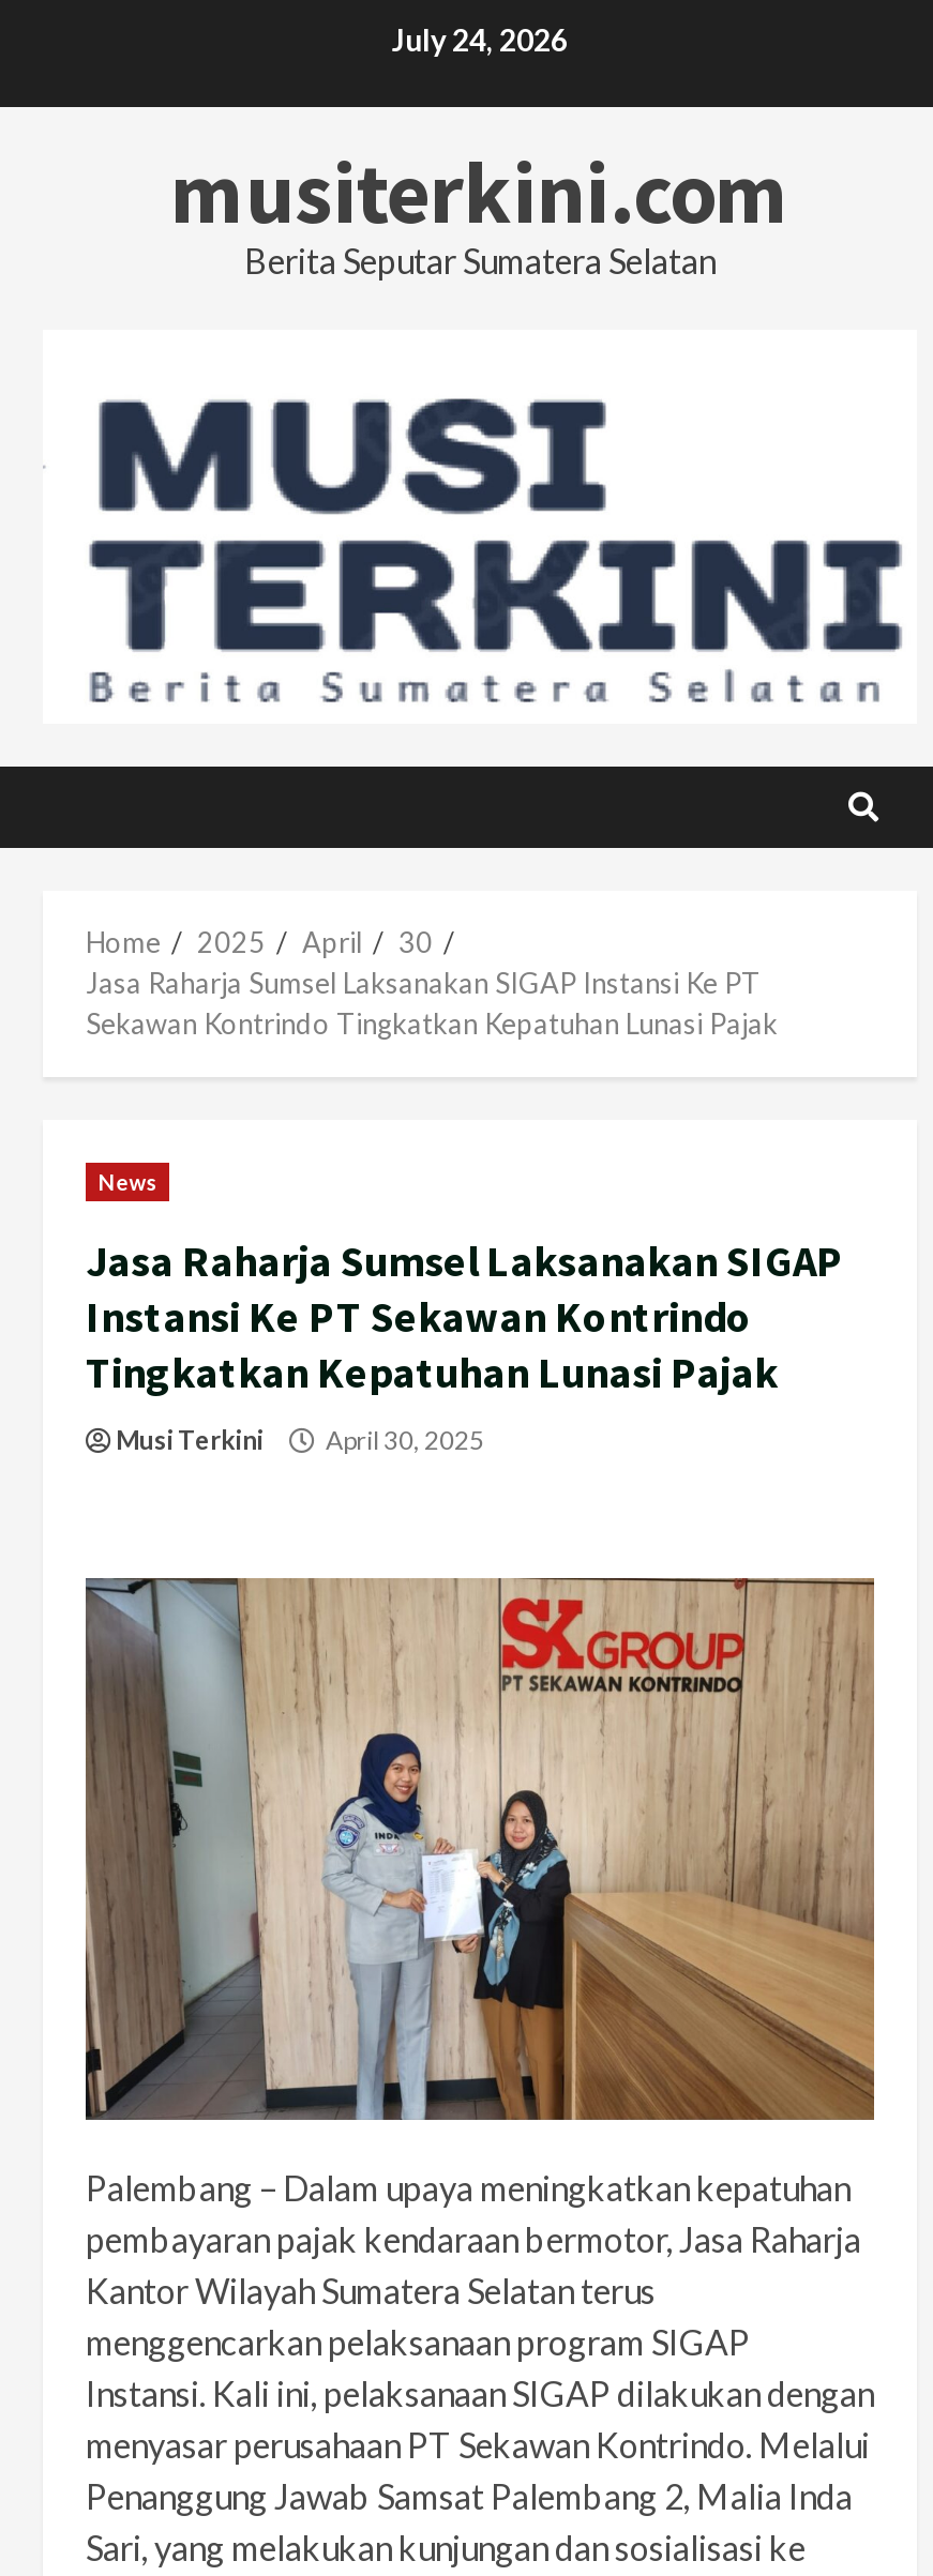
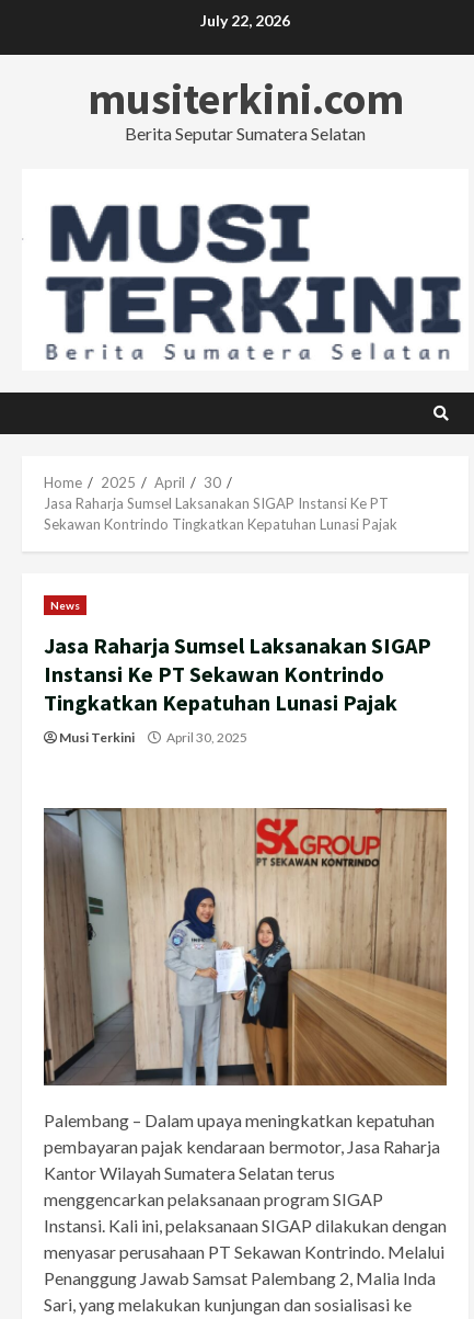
[392,20,568,57] July 24, 2026 -> [200,10,290,29] July 22, 2026

